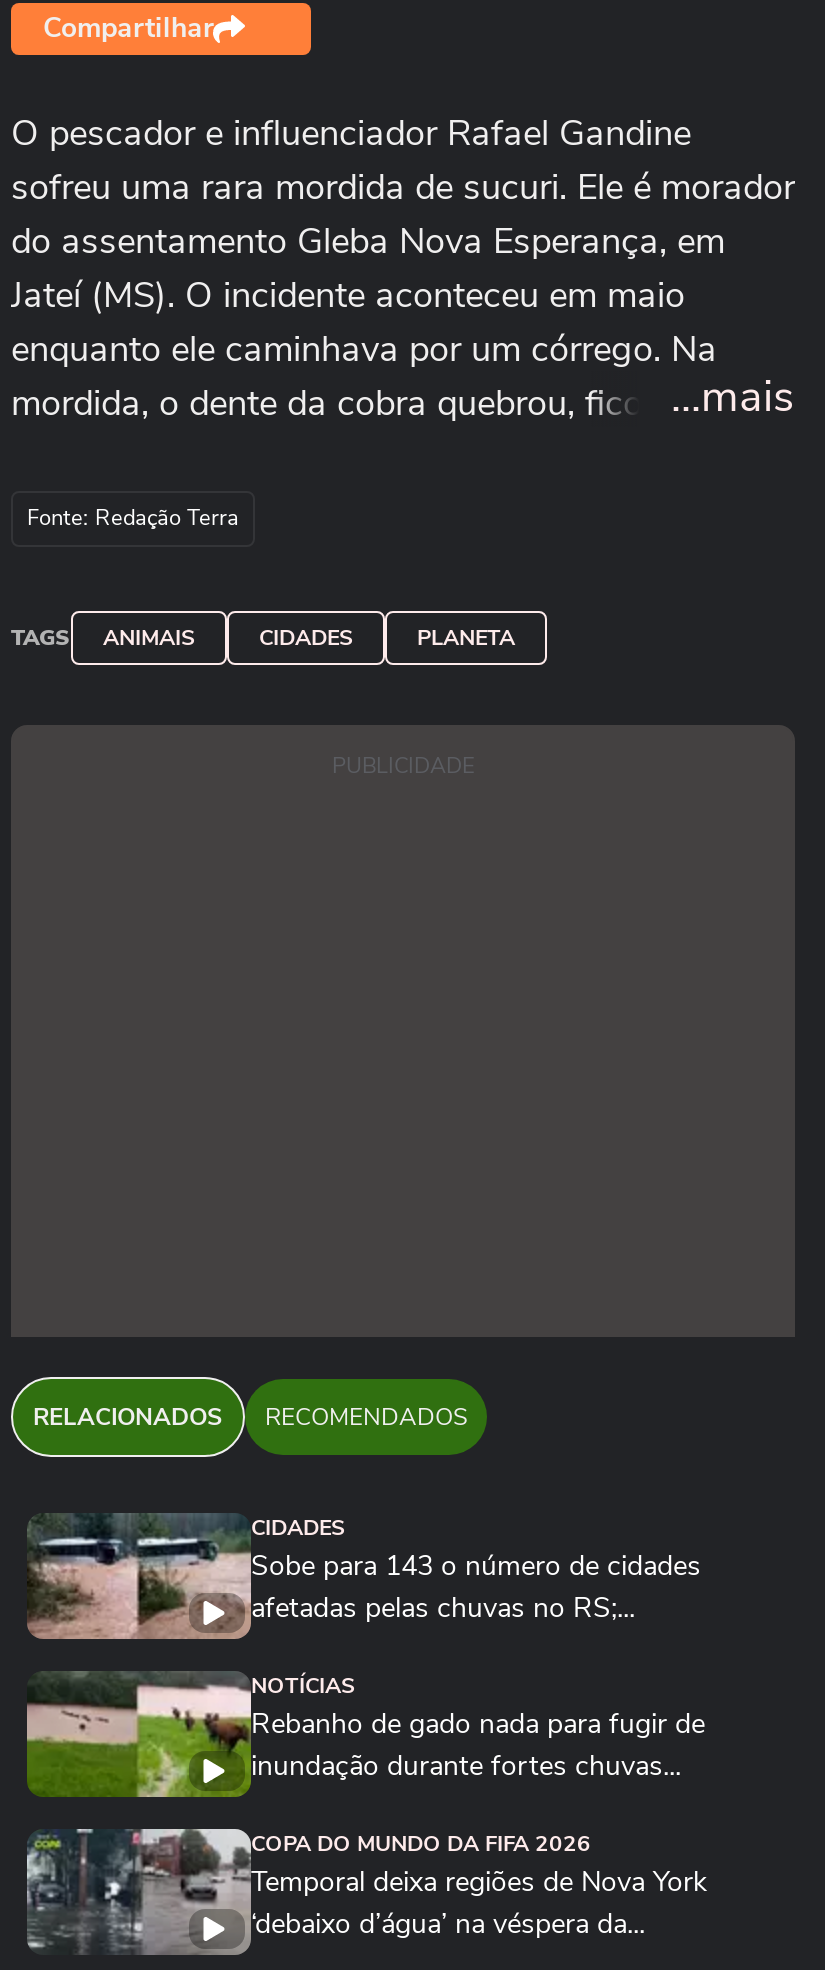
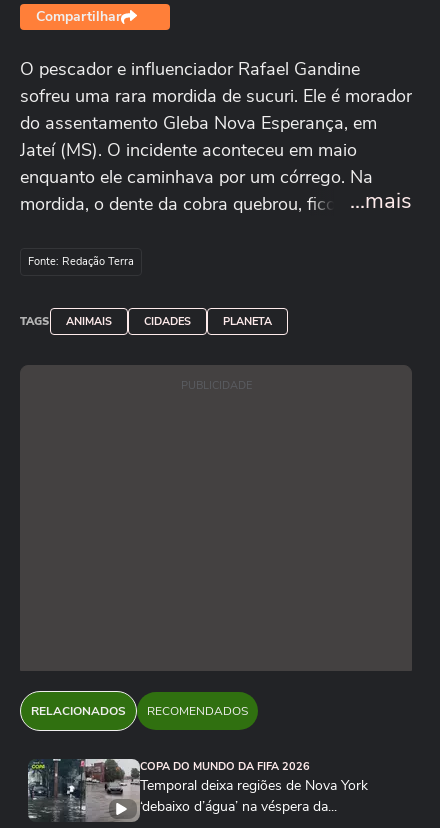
[27,1513,705,1785] [image] | CIDADES | Sobe para 143 o número de cidades | afetadas pelas chuvas no RS;... | NOTÍCIAS | Rebanho de gado nada para fugir de | inundação durante fortes chuvas... -> none
[25,1669,223,1799] [image] -> none

